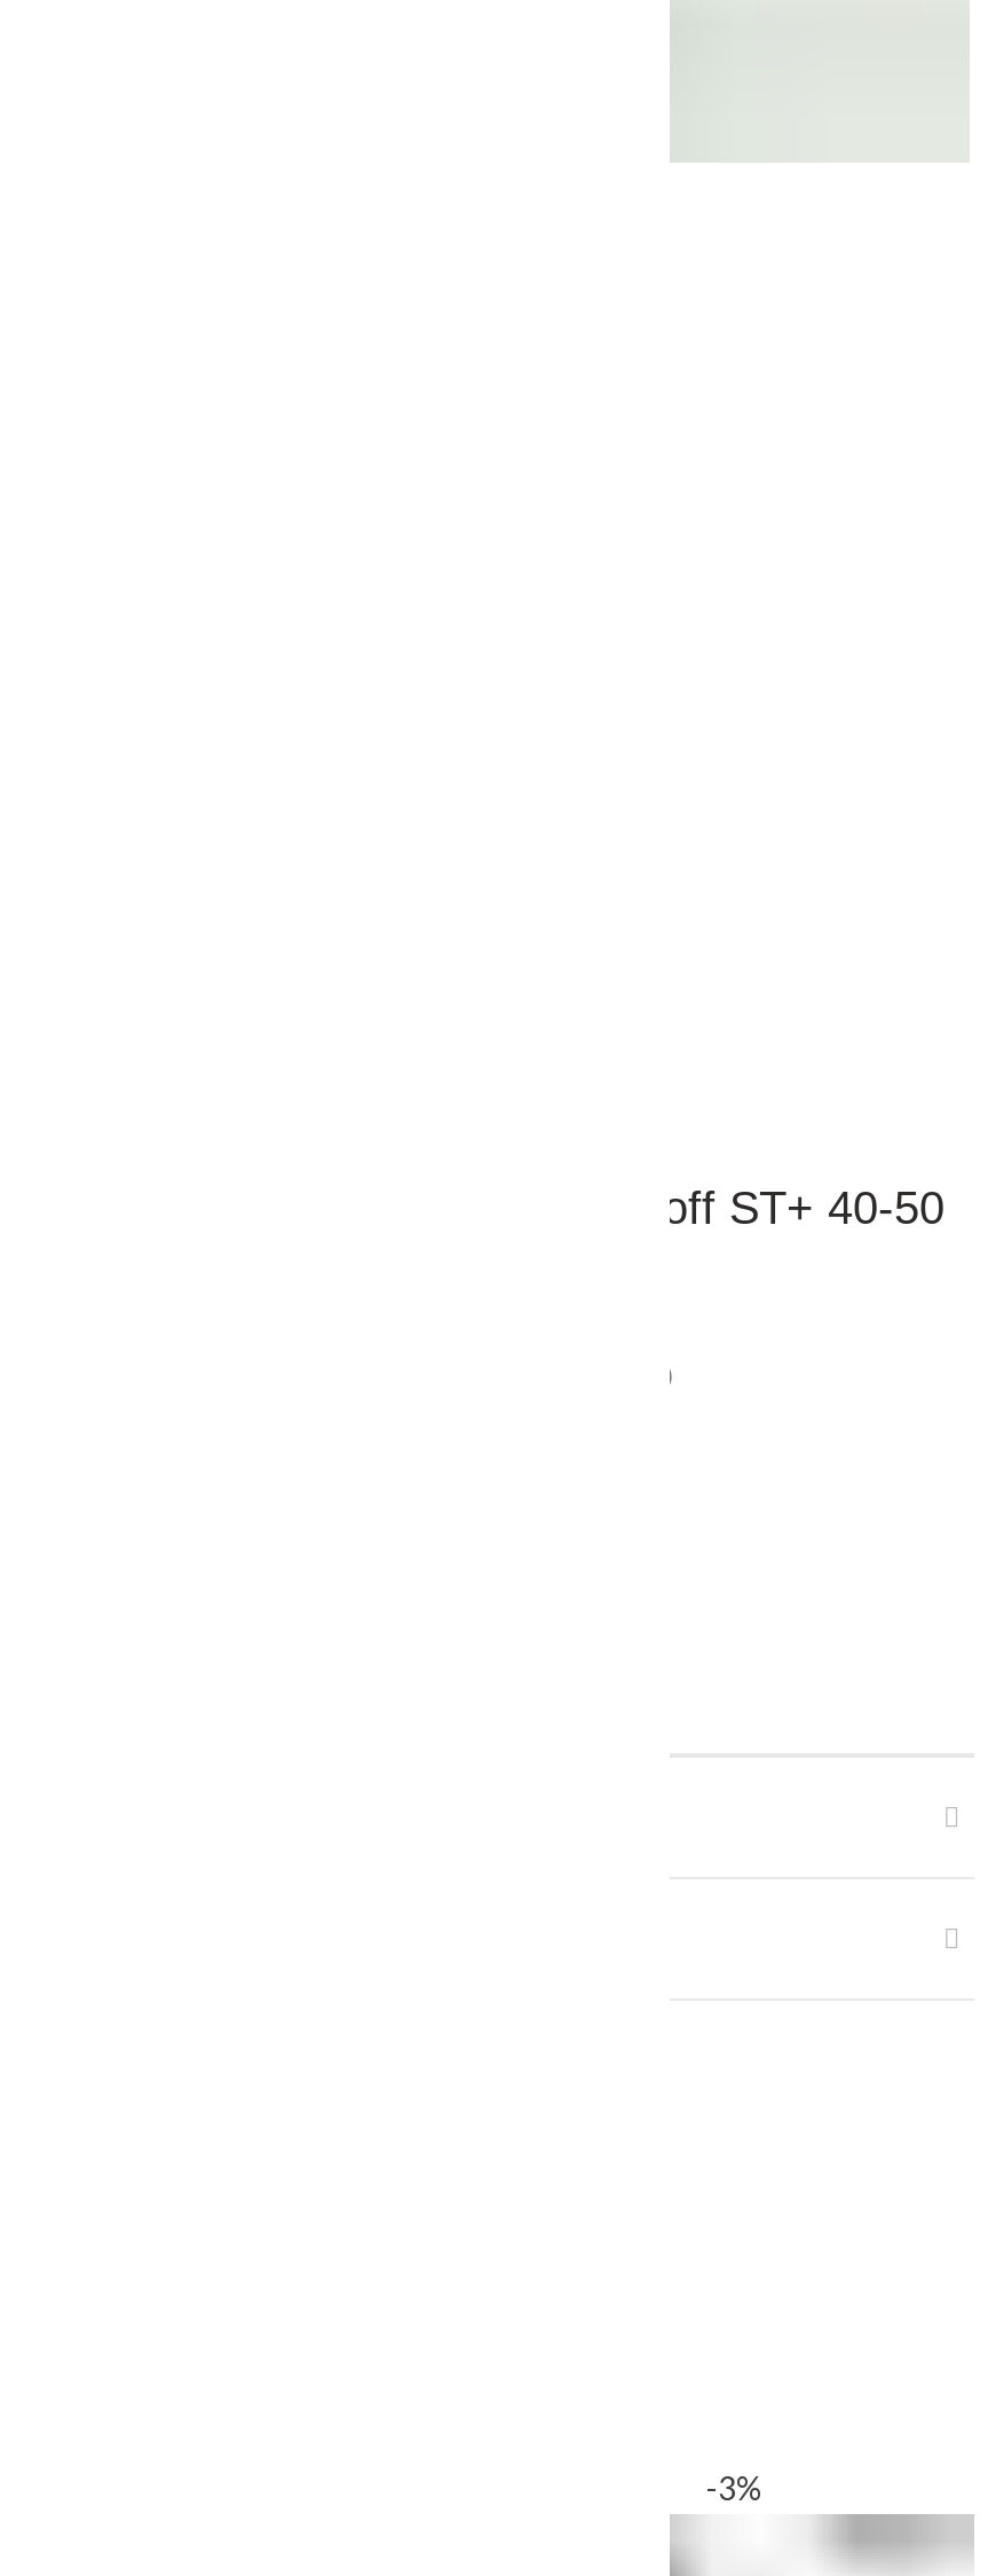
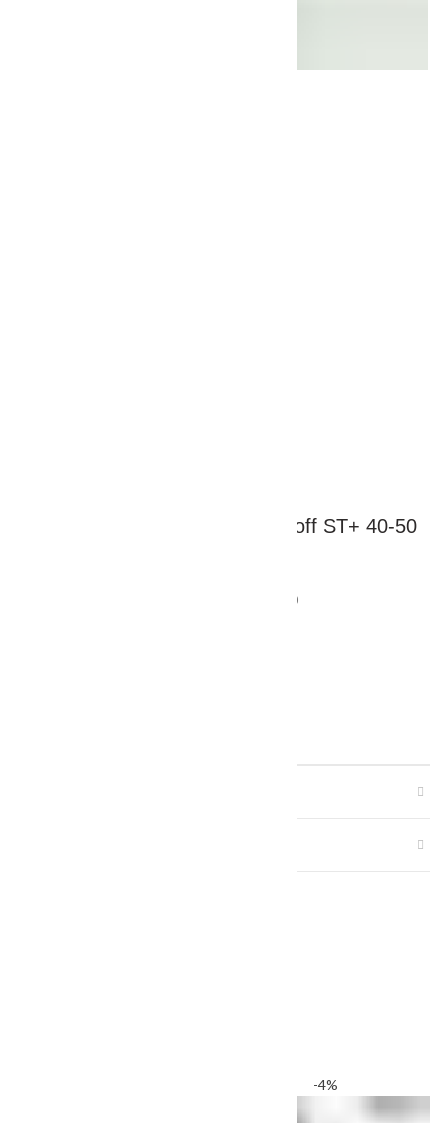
[706,2467,764,2506] -3% -> [313,1076,338,1093] -4%

